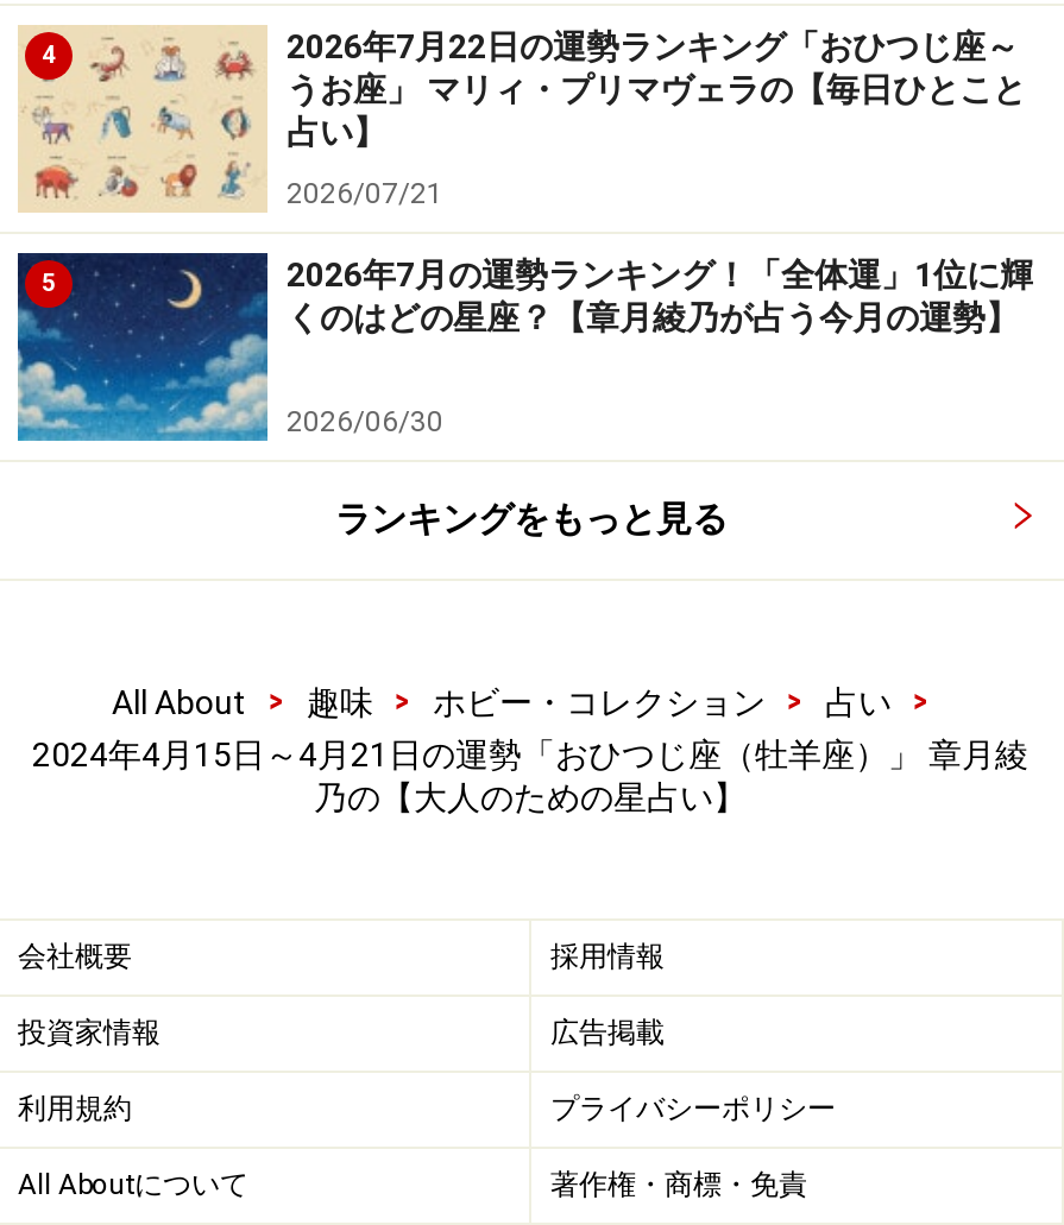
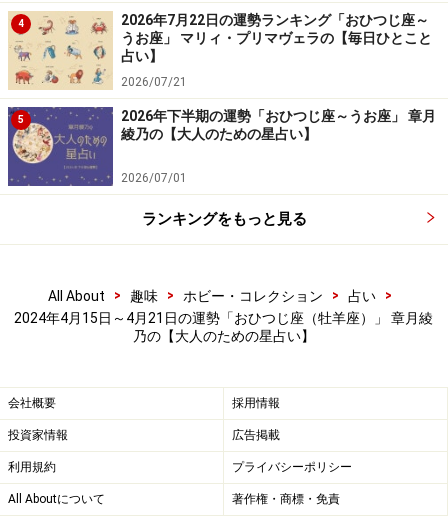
[15,251,1033,443] [image] | 2026年7月の運勢ランキング！「全体運」1位に輝 | くのはどの星座？【章月綾乃が占う今月の運勢】 -> [7,106,436,187] [image] | 2026年下半期の運勢「おひつじ座～うお座」 章月 | 綾乃の【大人のための星占い】
[287,406,443,439] 2026/06/30 -> [121,171,187,185] 2026/07/01

